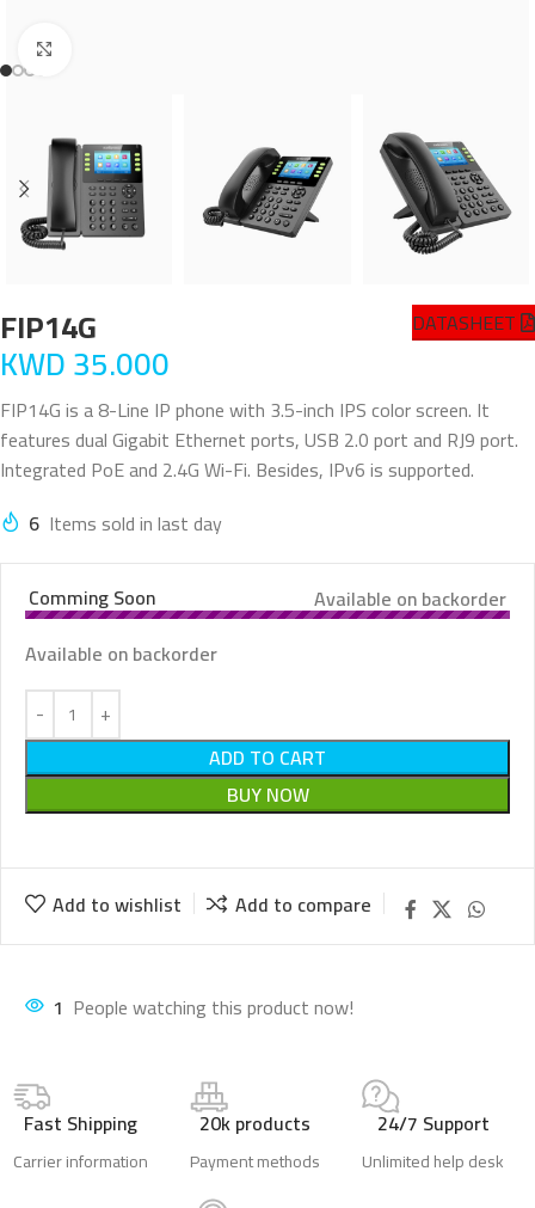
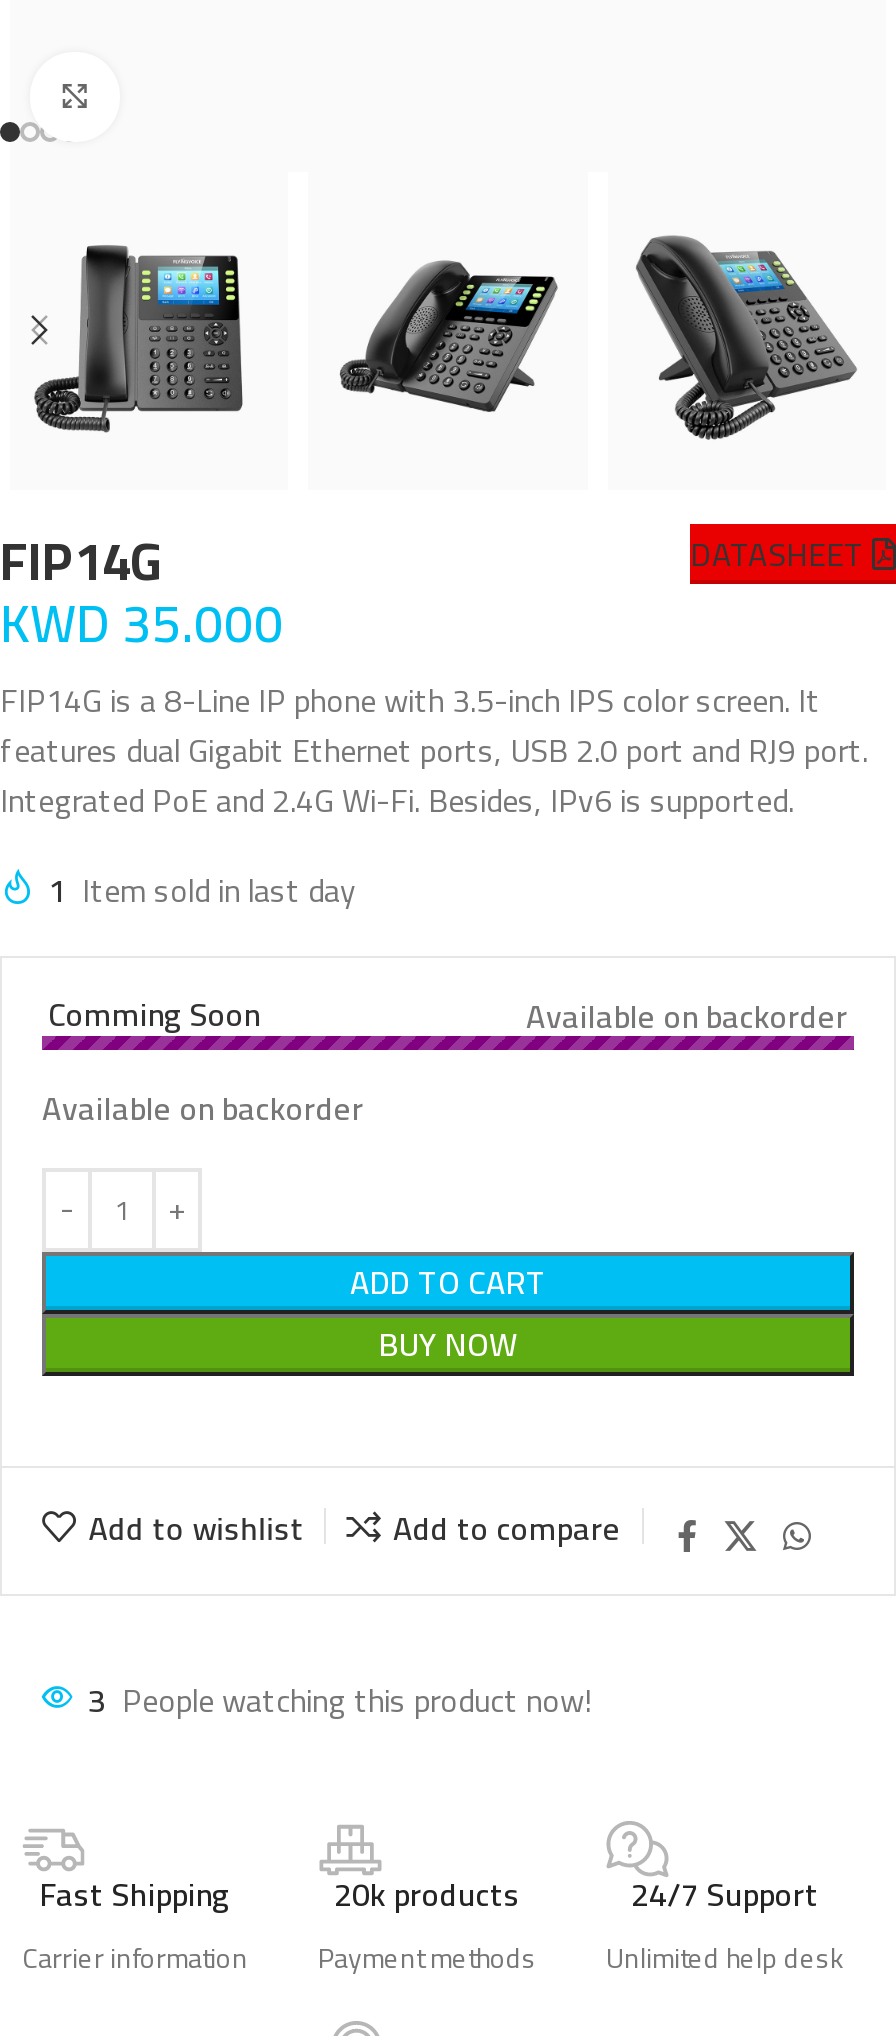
[29,505,222,541] 6 Items sold in last day -> [48,860,356,920] 1 Item sold in last day

